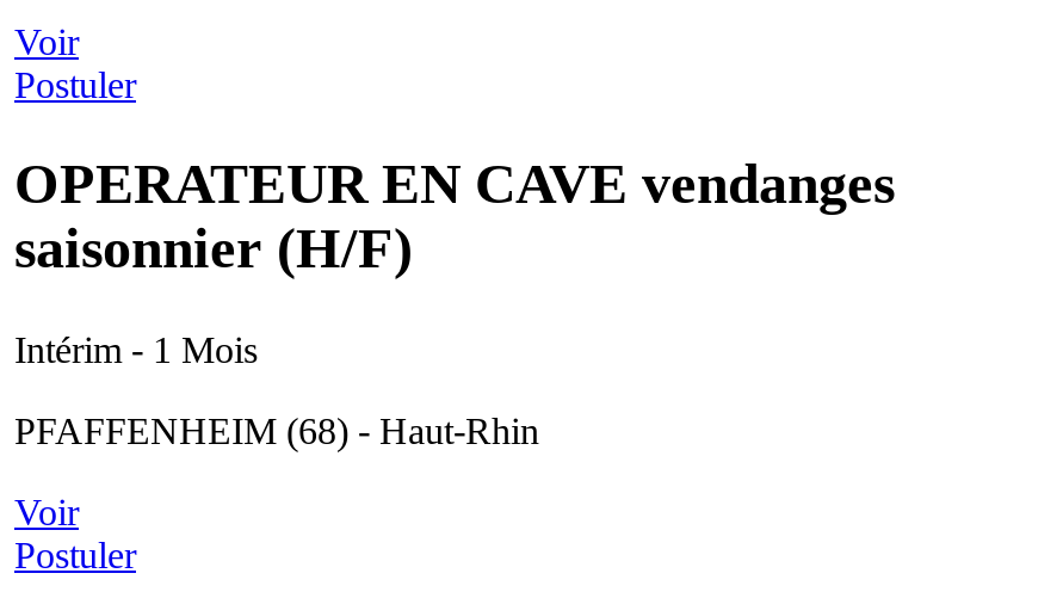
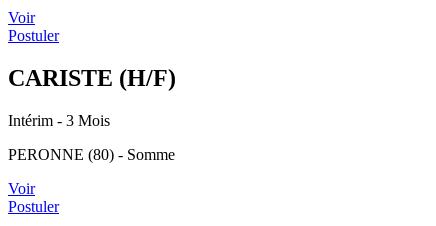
[14,154,895,280] OPERATEUR EN CAVE vendanges | saisonnier (H/F) -> [8,65,176,91] CARISTE (H/F)
[14,330,258,371] Intérim - 1 Mois -> [8,112,110,129] Intérim - 3 Mois
[14,411,539,452] PFAFFENHEIM (68) - Haut-Rhin -> [8,146,175,163] PERONNE (80) - Somme

